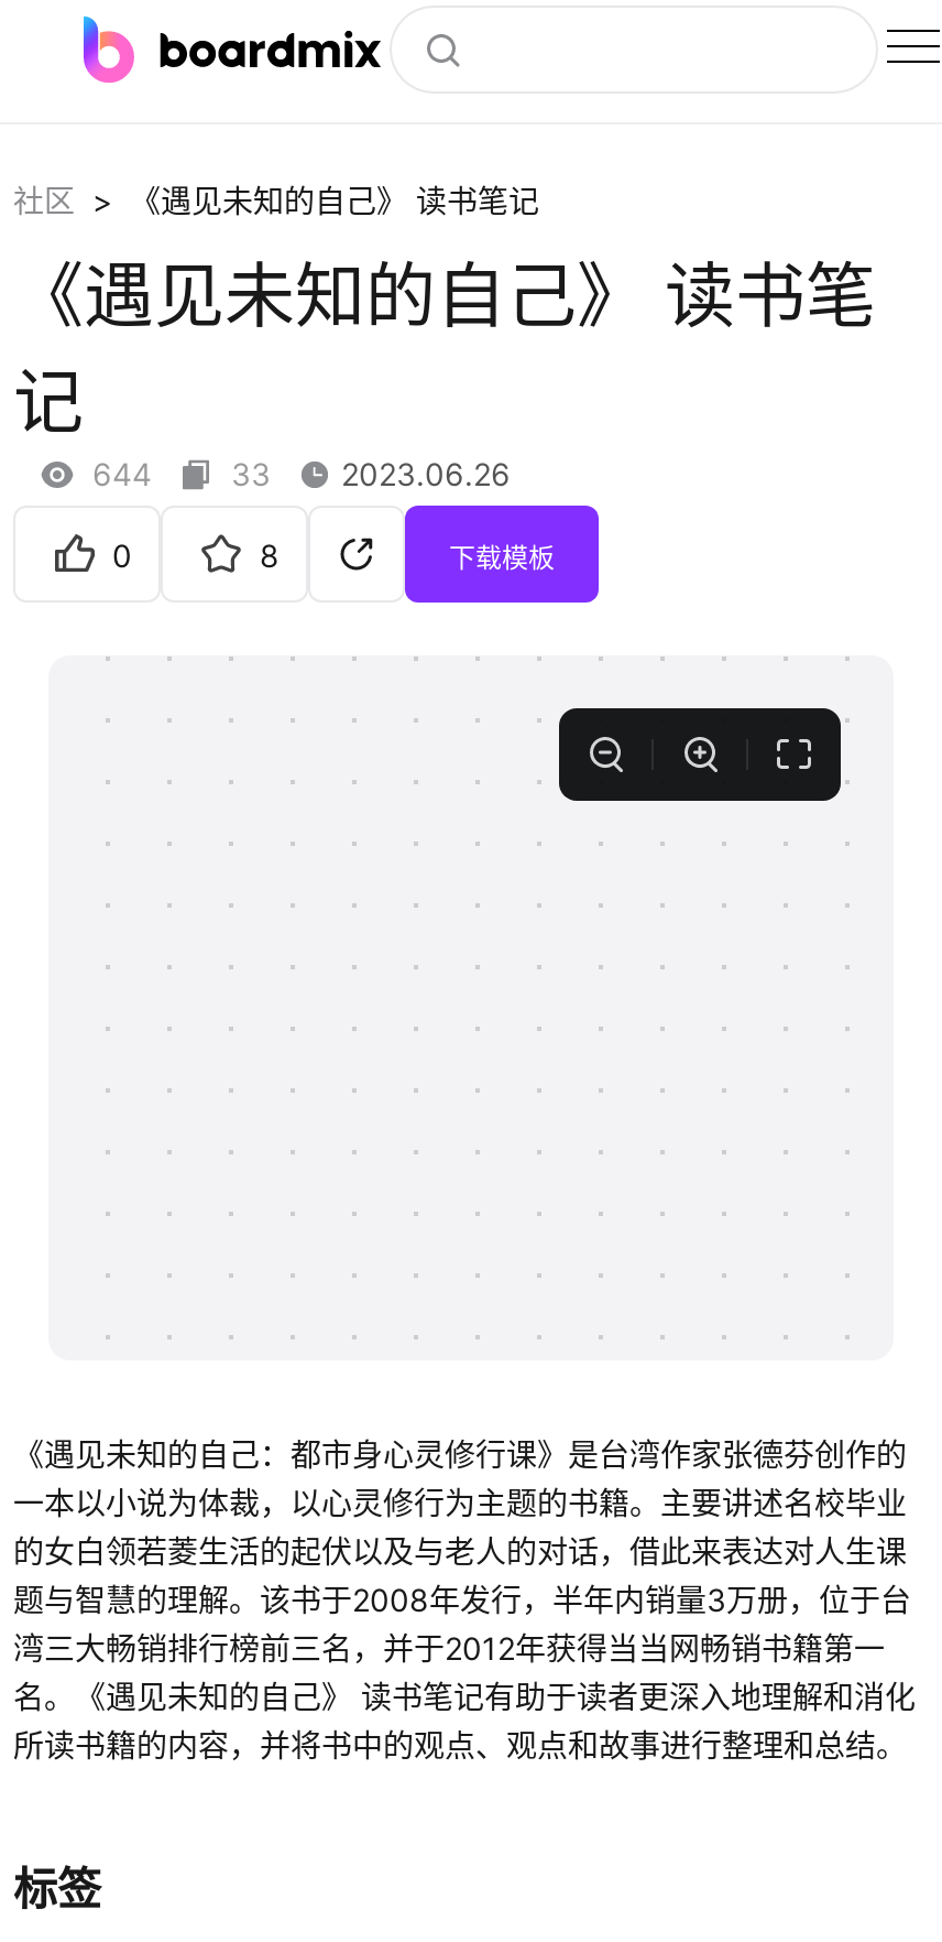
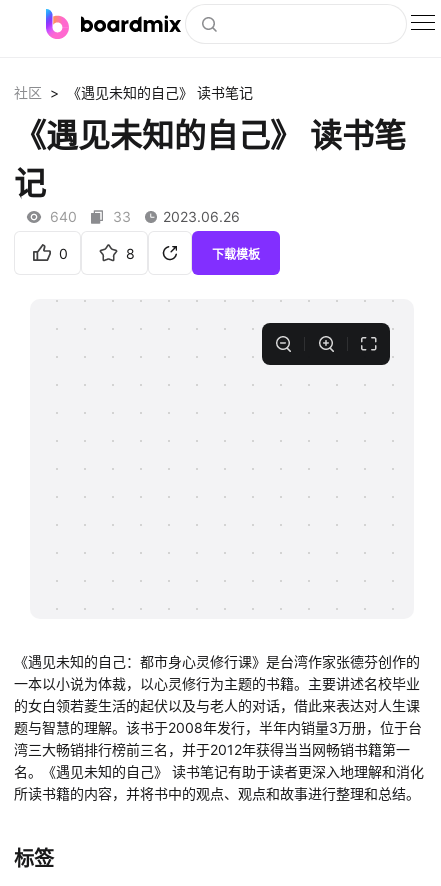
[92,455,152,492] 644 -> [50,208,77,225] 640

